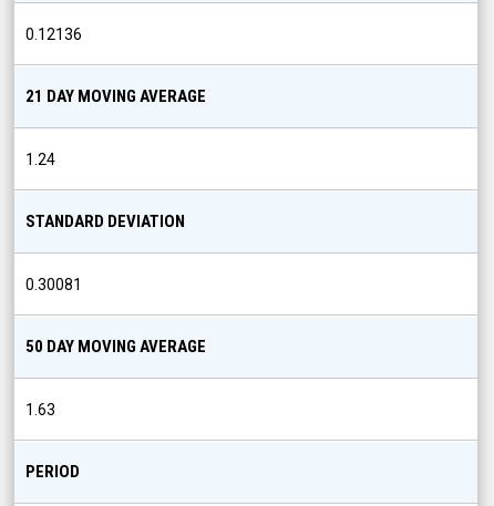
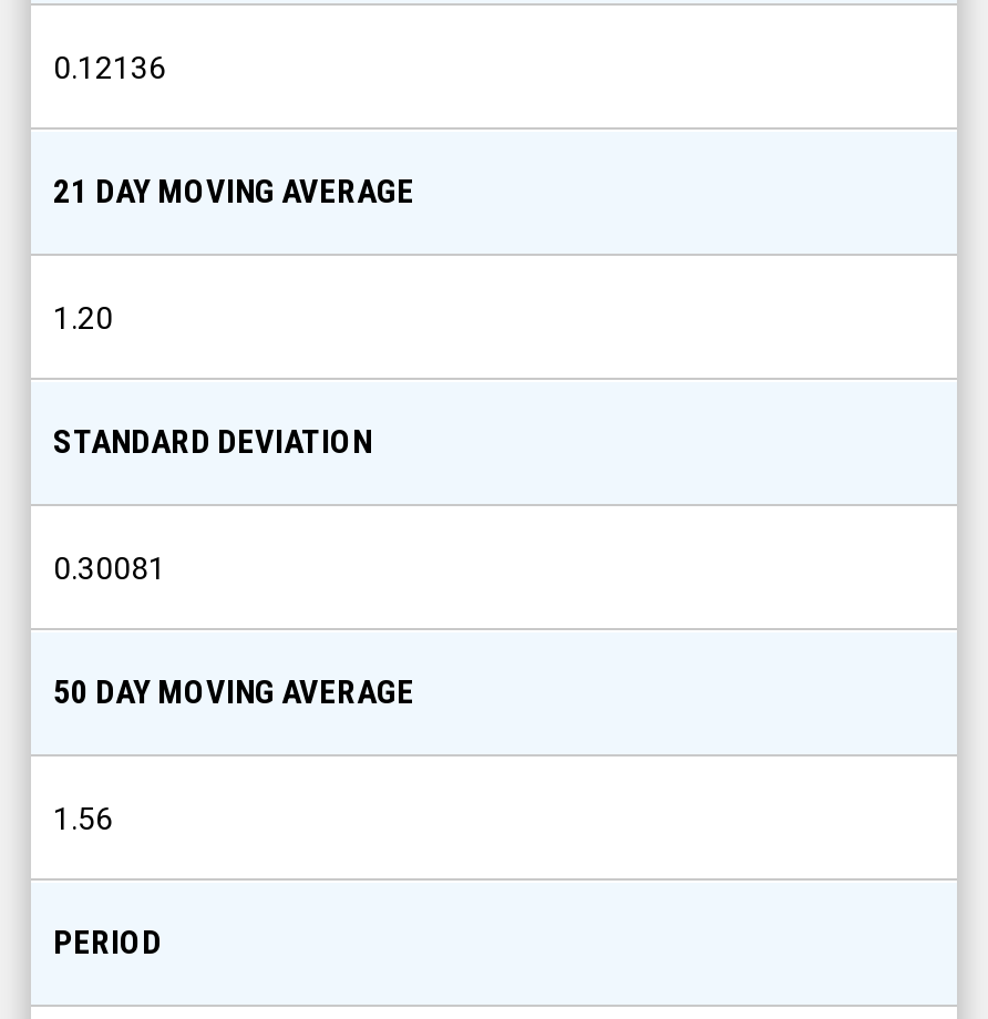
[25,151,55,168] 1.24 -> [53,300,113,336] 1.20
[25,401,55,419] 1.63 -> [53,801,113,836] 1.56

